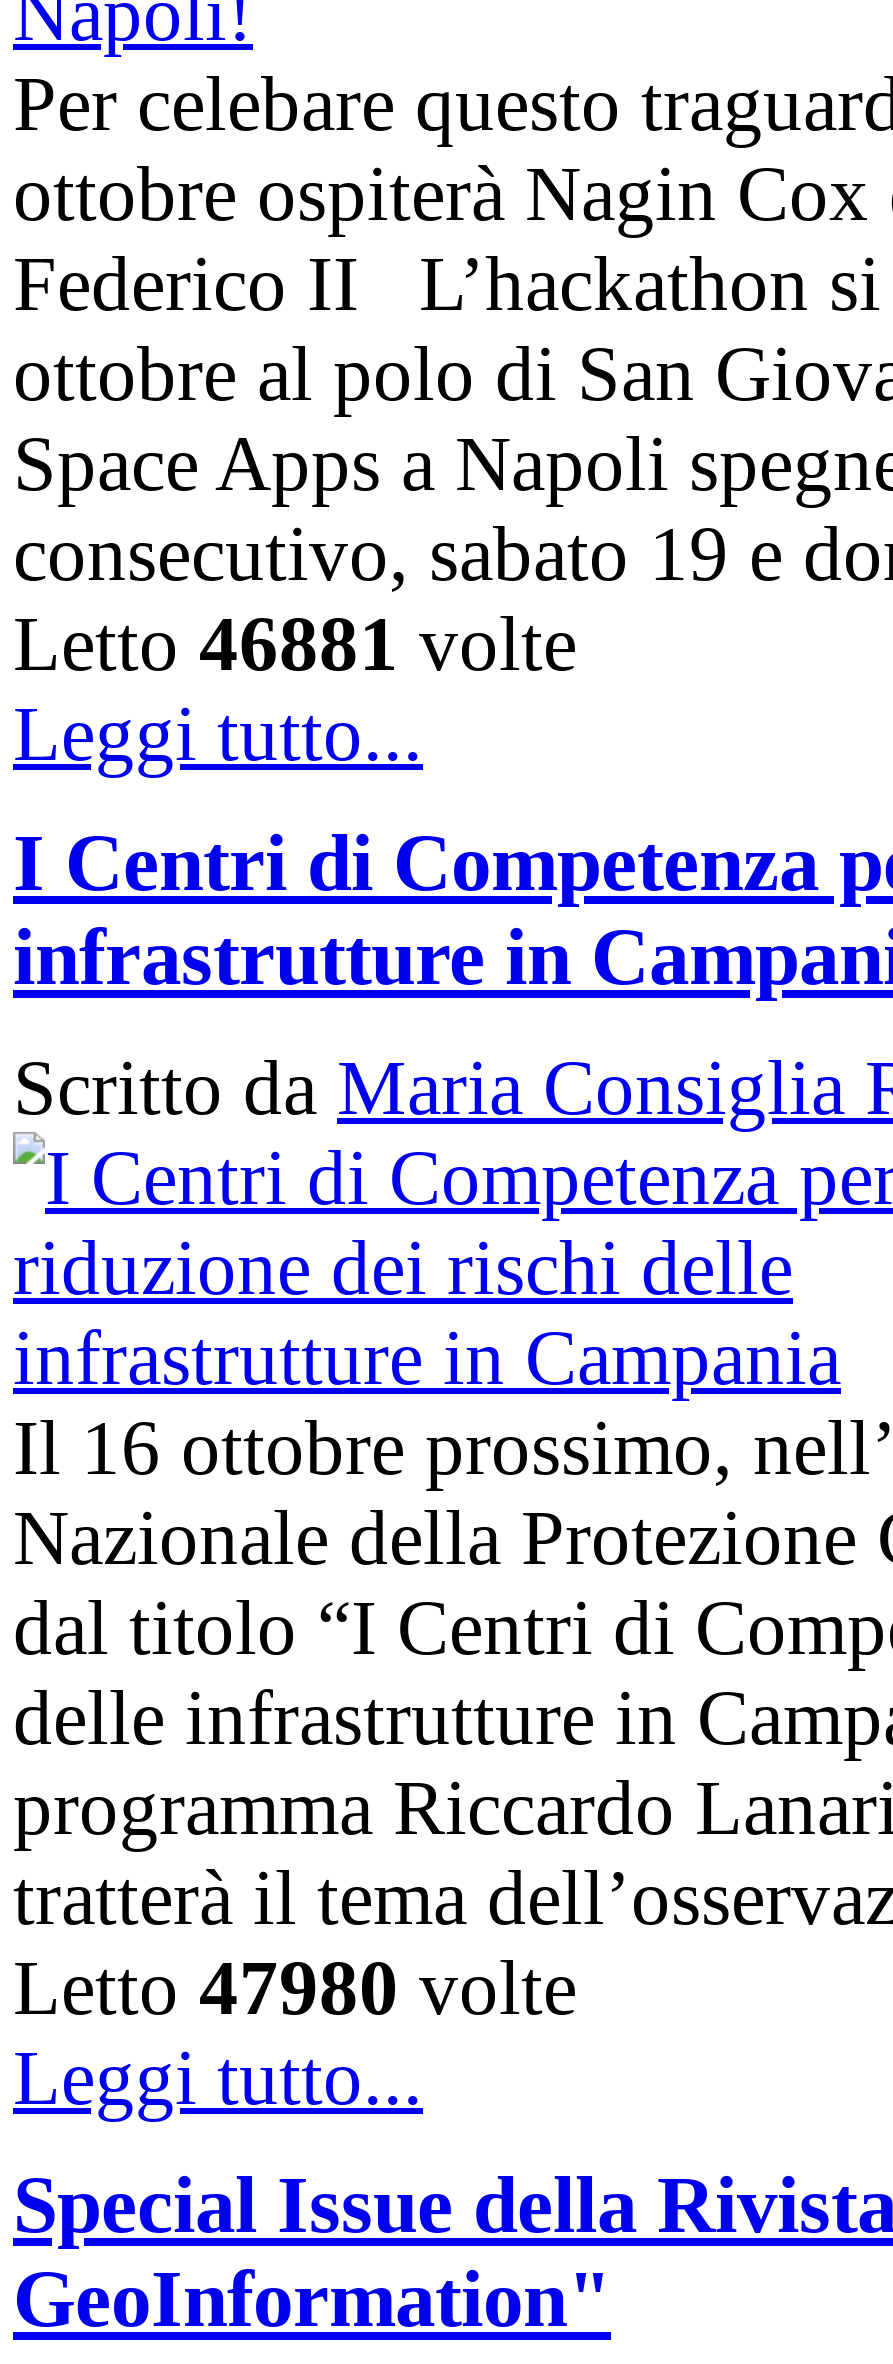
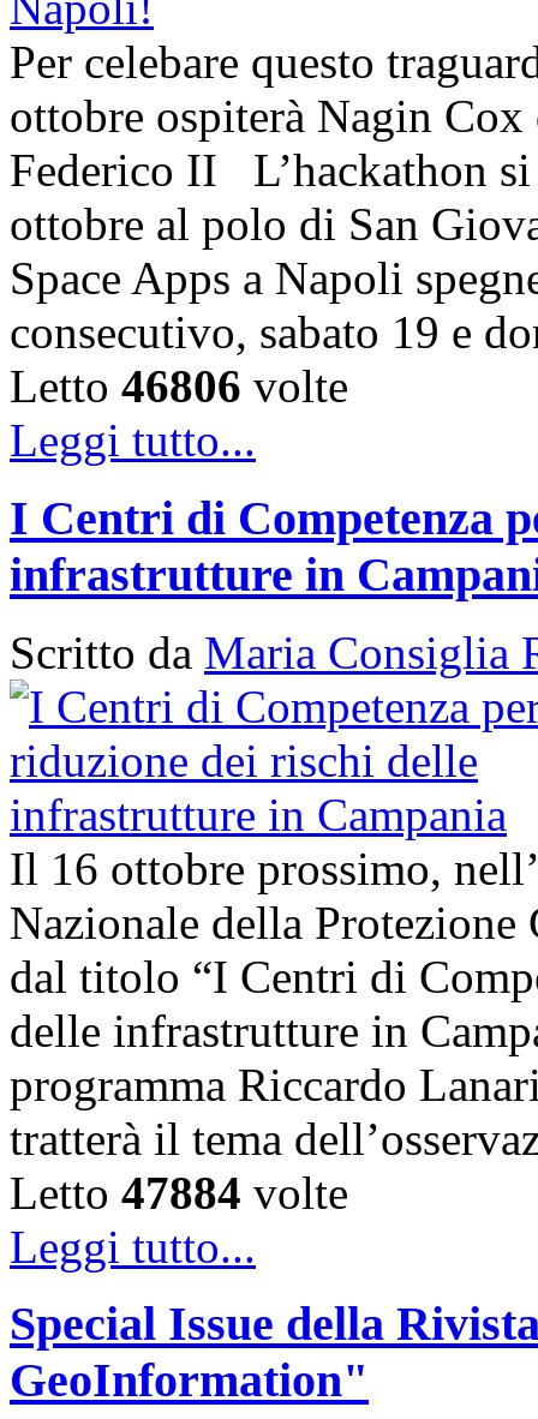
[13,601,577,687] Letto 46881 volte -> [10,361,348,412] Letto 46806 volte
[13,1944,577,2030] Letto 47980 volte -> [10,1167,348,1218] Letto 47884 volte

